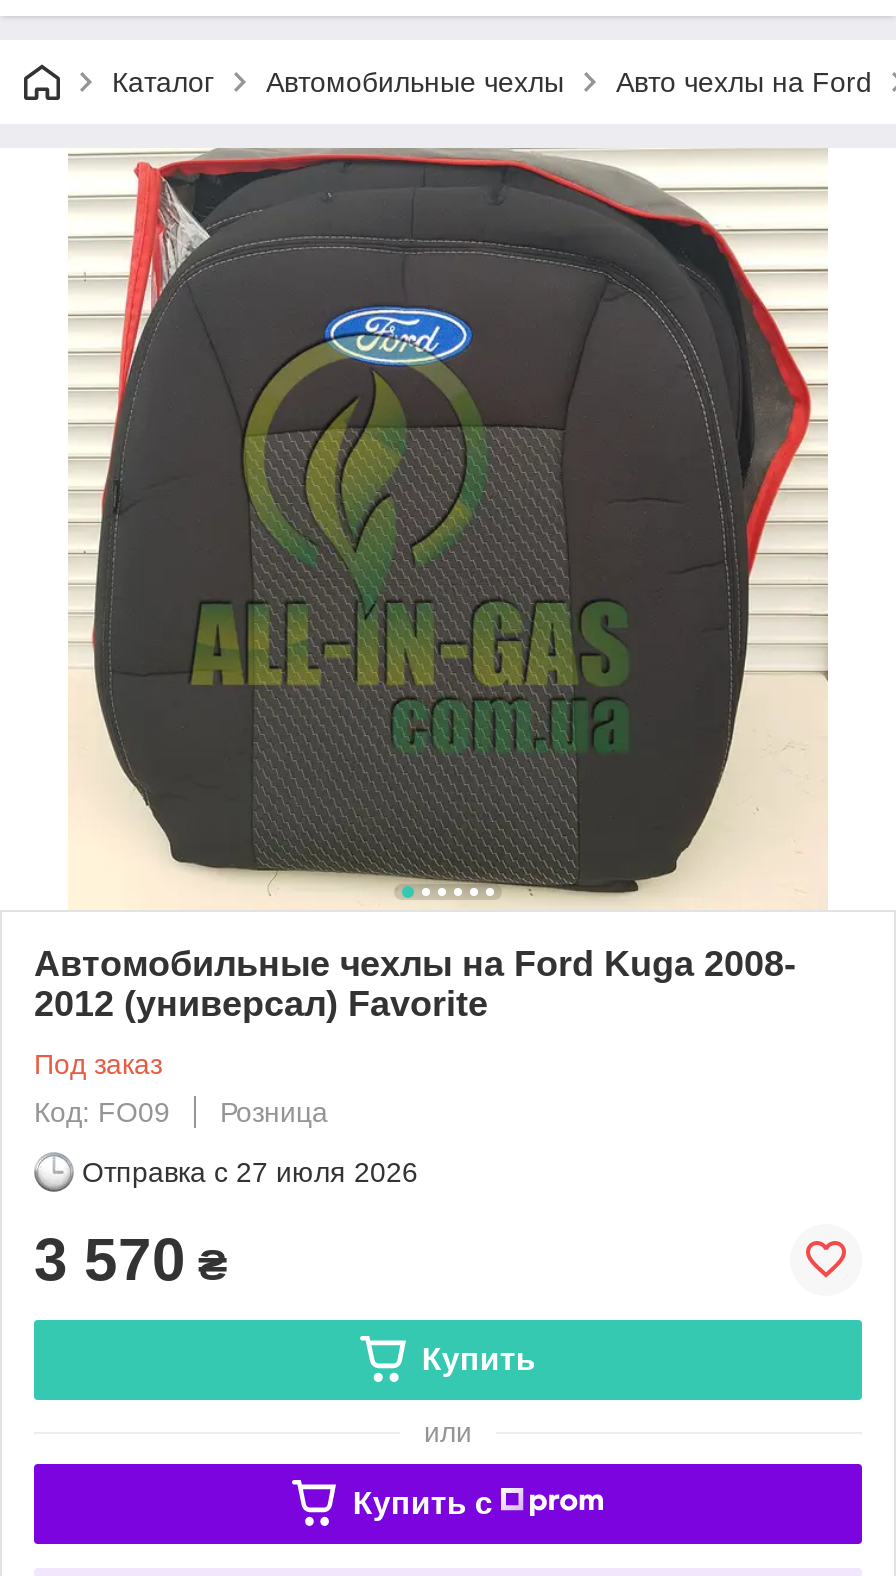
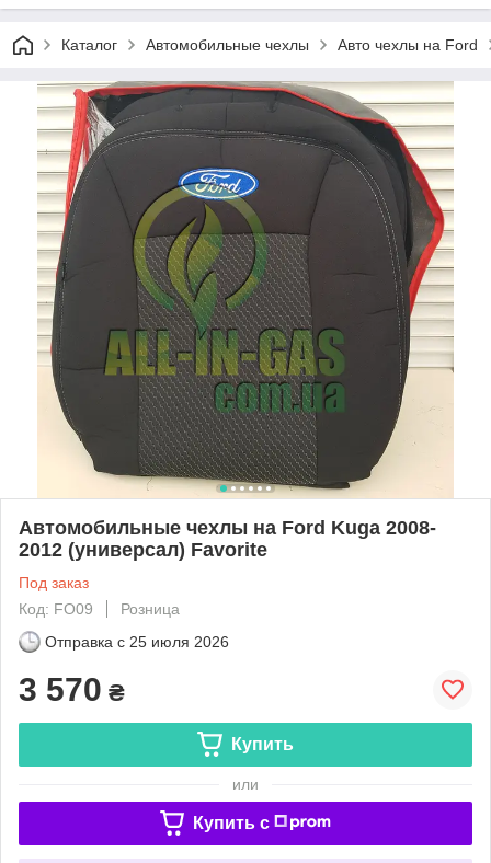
[82,1156,418,1188] Отправка с 27 июля 2026 -> [45,633,229,650] Отправка с 25 июля 2026

